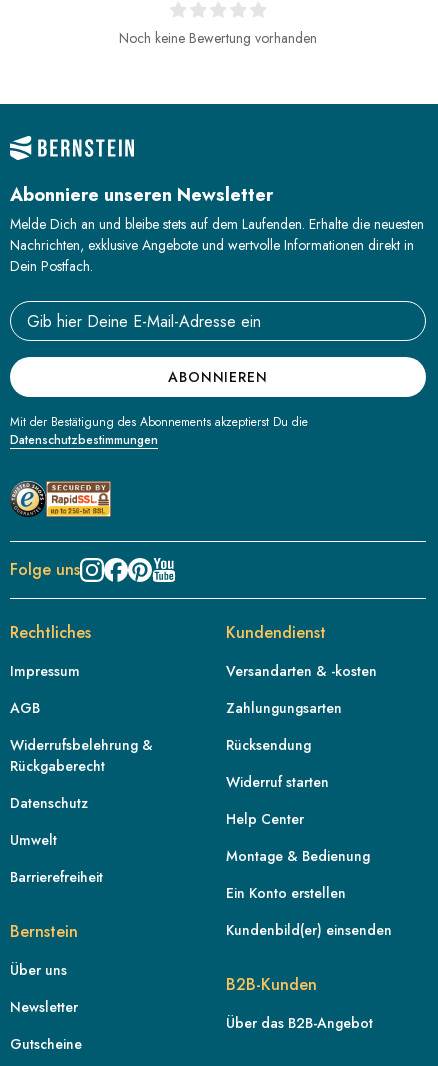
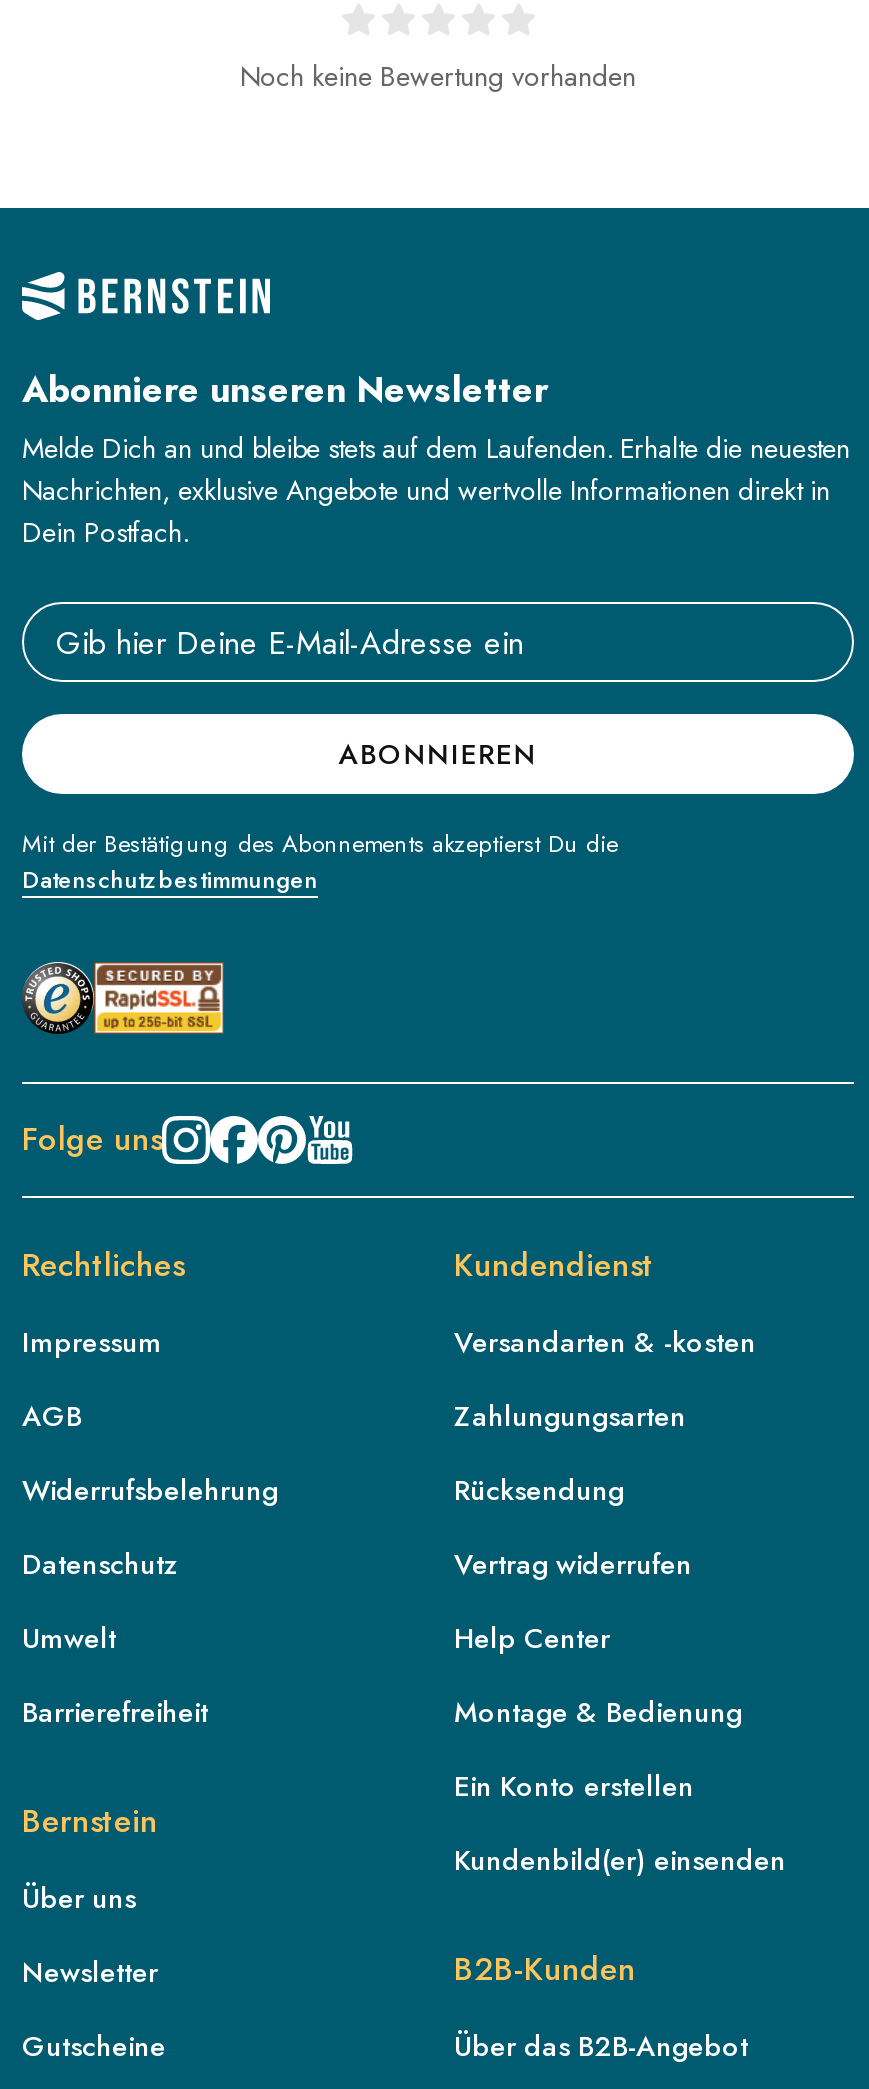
[10,735,153,776] Widerrufsbelehrung & | Rückgaberecht -> [22,1471,278,1511] Widerrufsbelehrung
[226,772,329,792] Widerruf starten -> [454,1545,692,1585] Vertrag widerrufen

